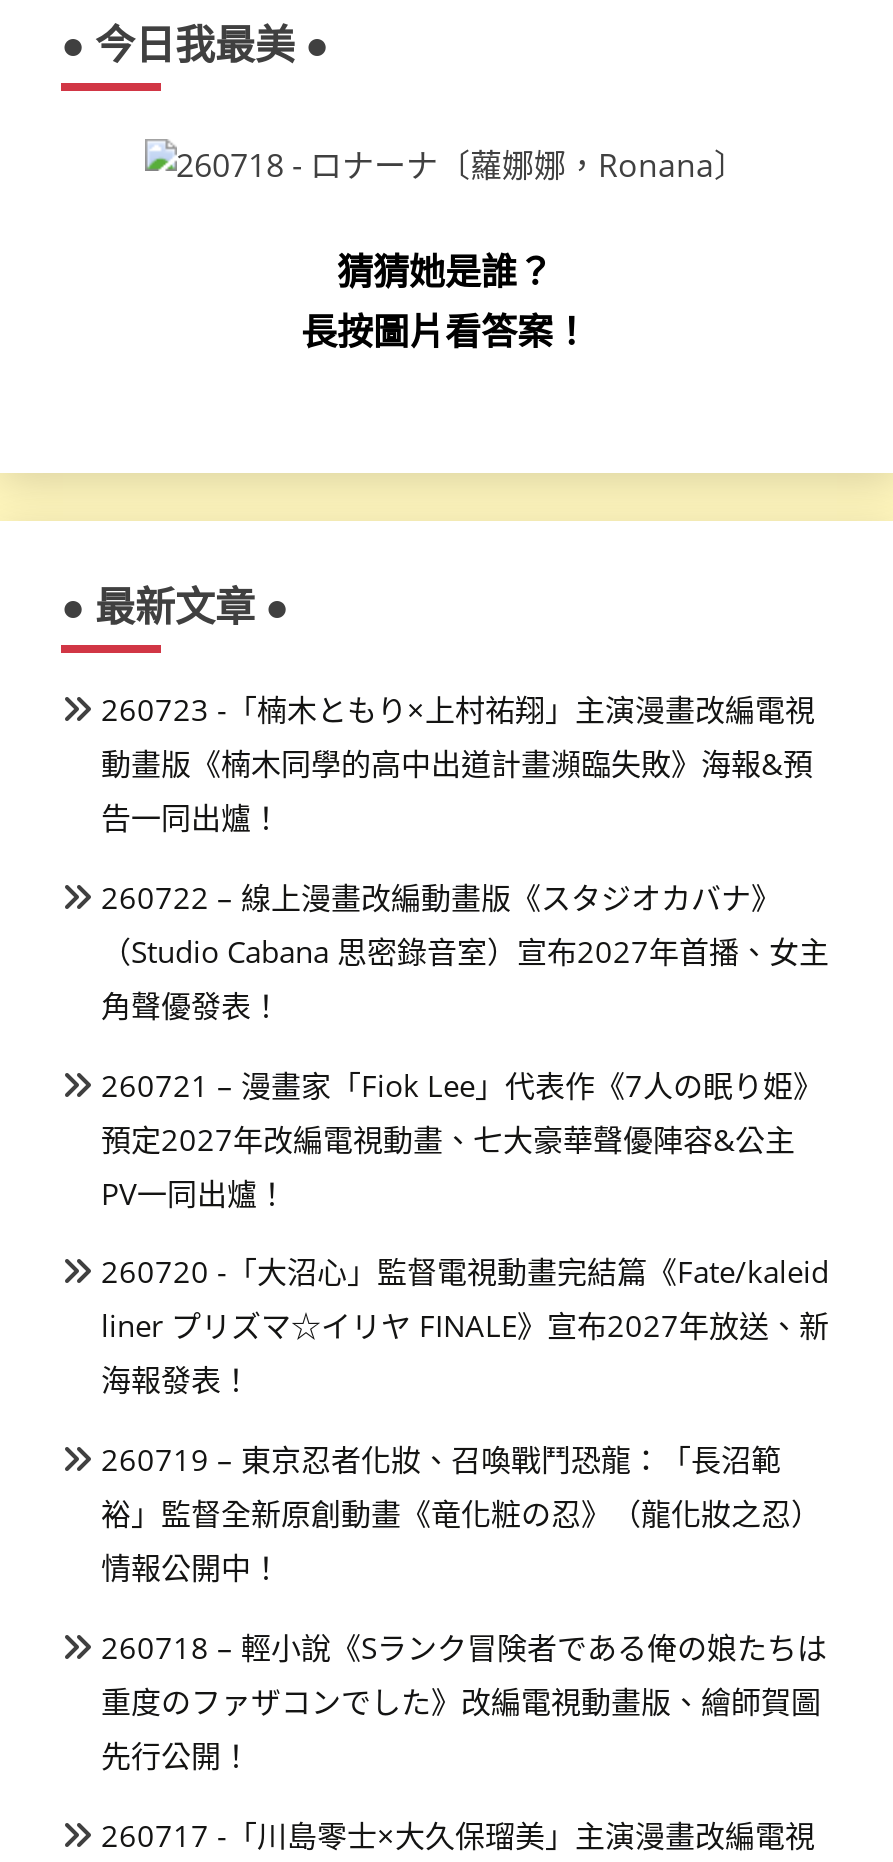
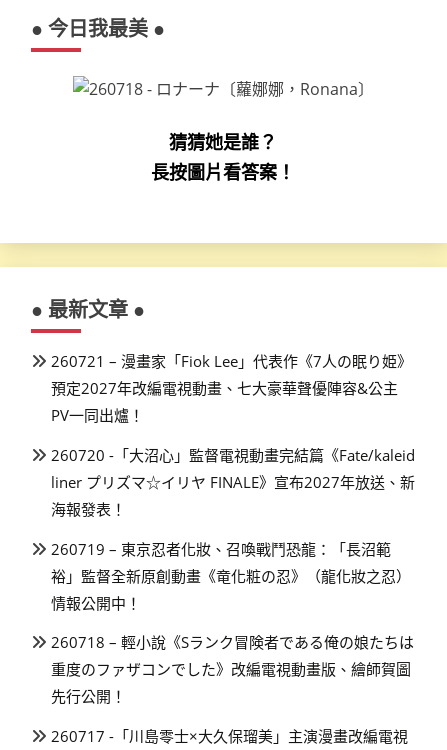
[101,689,829,1025] 260723 -「楠木ともり×上村祐翔」主演漫畫改編電視 | 動畫版《楠木同學的高中出道計畫瀕臨失敗》海報&預 | 告一同出爐！ | 260722 – 線上漫畫改編動畫版《スタジオカバナ》 | （Studio Cabana 思密錄音室）宣布2027年首播、女主 | 角聲優發表！ -> none

